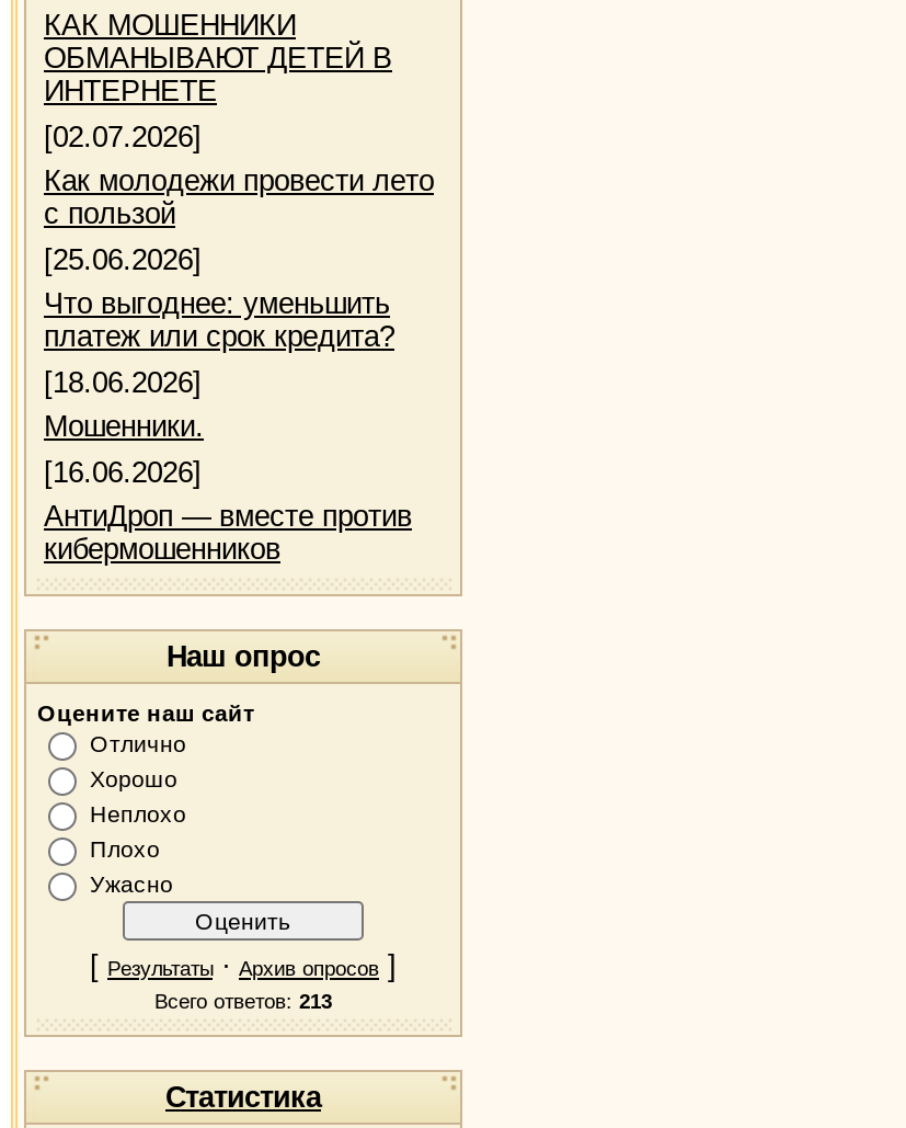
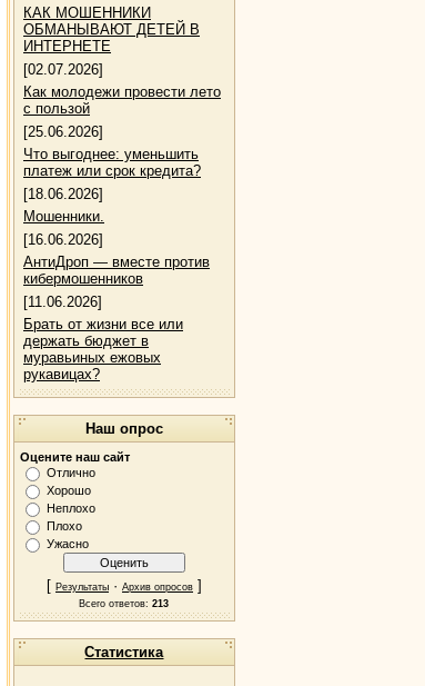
none -> [23,294,183,382] [11.06.2026] | Брать от жизни все или | держать бюджет в | муравьиных ежовых | рукавицах?

